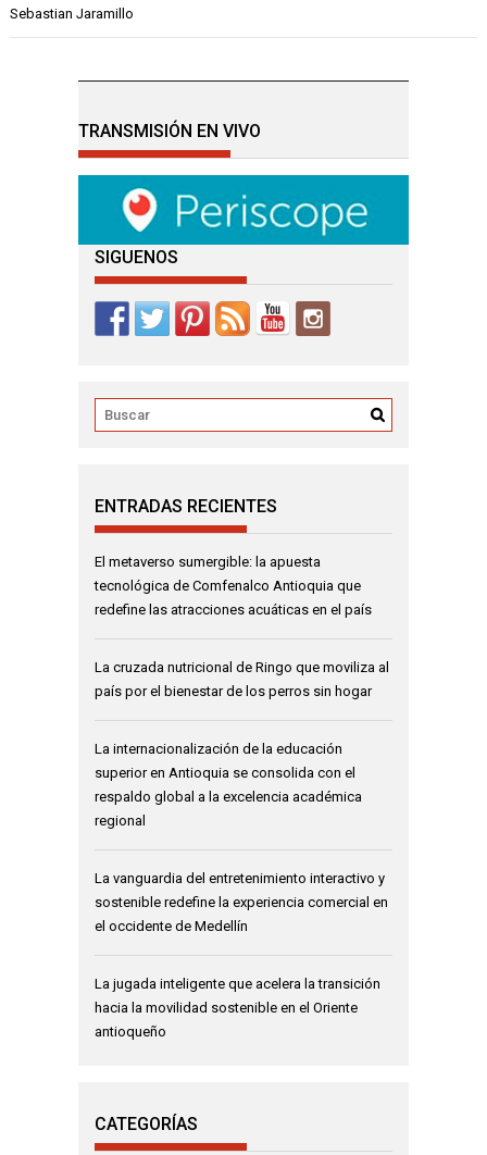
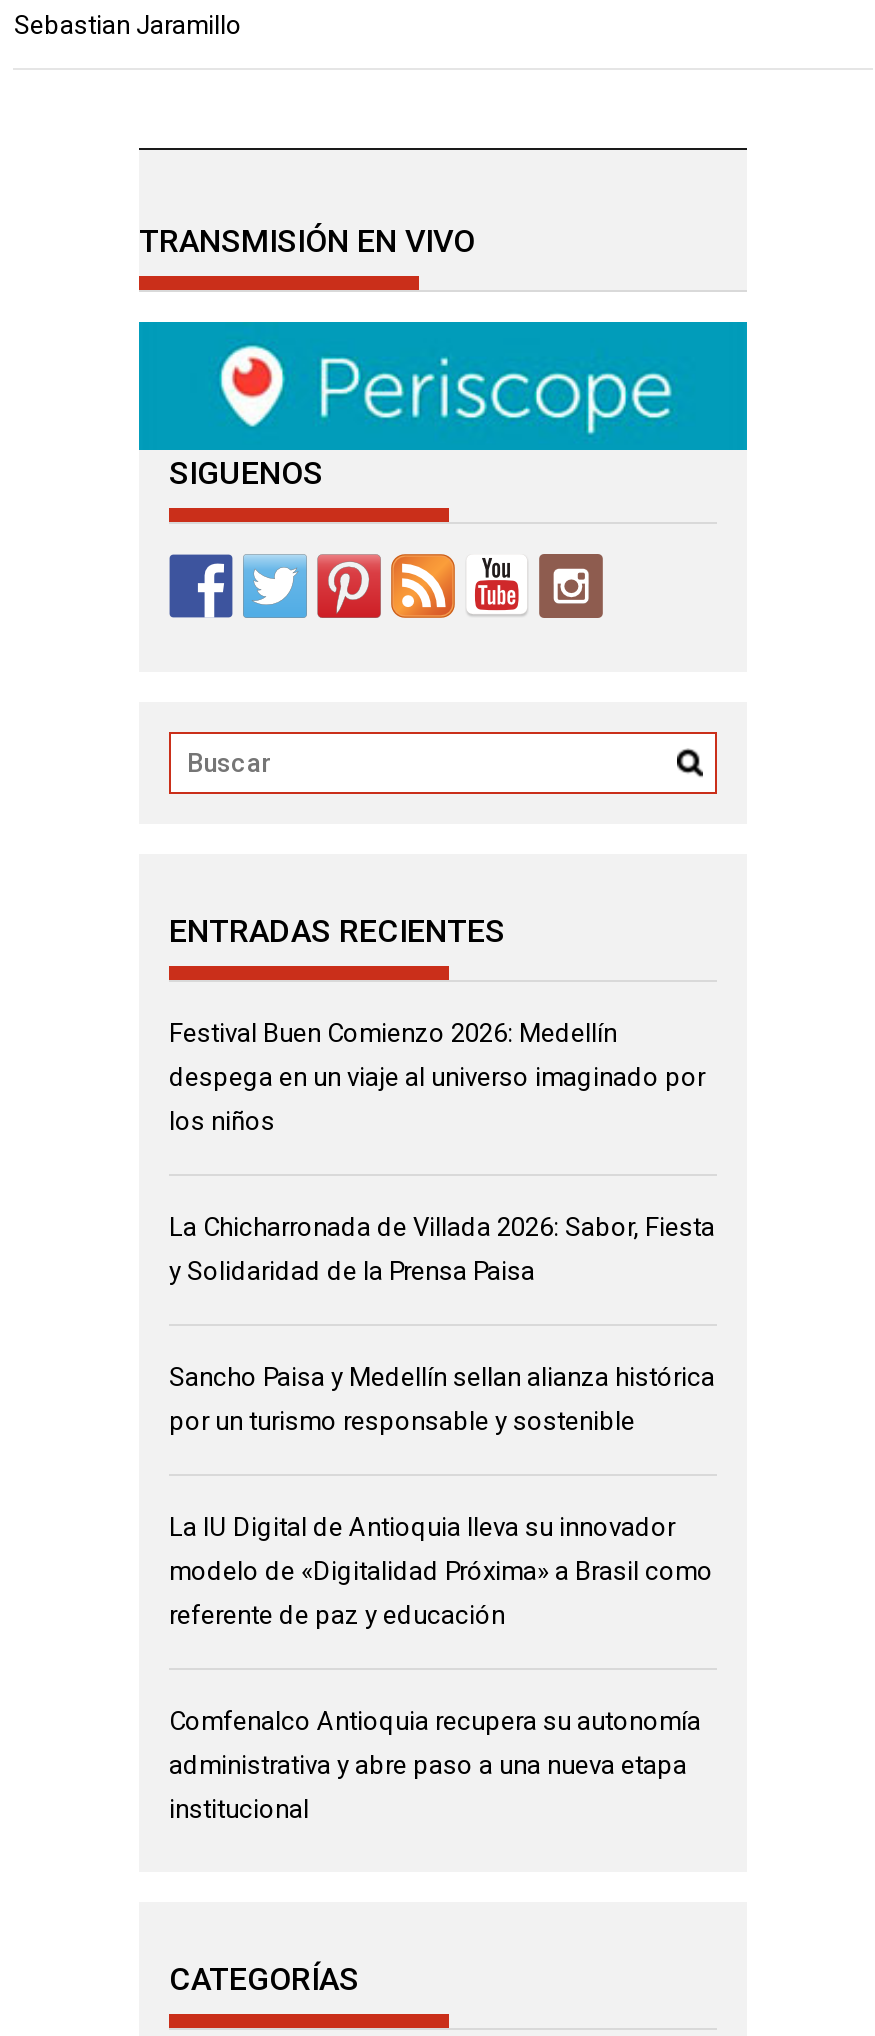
[95,554,372,618] El metaverso sumergible: la apuesta | tecnológica de Comfenalco Antioquia que | redefine las atracciones acuáticas en el país -> [169,1018,705,1136] Festival Buen Comienzo 2026: Medellín | despega en un viaje al universo imaginado por | los niños
[95,659,389,699] La cruzada nutricional de Ringo que moviliza al | país por el bienestar de los perros sin hogar -> [169,1212,715,1286] La Chicharronada de Villada 2026: Sabor, Fiesta | y Solidaridad de la Prensa Paisa
[95,741,362,829] La internacionalización de la educación | superior en Antioquia se consolida con el | respaldo global a la excelencia académica | regional -> [169,1362,715,1436] Sancho Paisa y Medellín sellan alianza histórica | por un turismo responsable y sostenible
[95,870,388,934] La vanguardia del entretenimiento interactivo y | sostenible redefine la experiencia comercial en | el occidente de Medellín -> [169,1512,713,1630] La IU Digital de Antioquia lleva su innovador | modelo de «Digitalidad Próxima» a Brasil como | referente de paz y educación
[95,976,380,1040] La jugada inteligente que acelera la transición | hacia la movilidad sostenible en el Oriente | antioqueño -> [169,1706,701,1824] Comfenalco Antioquia recupera su autonomía | administrativa y abre paso a una nueva etapa | institucional

